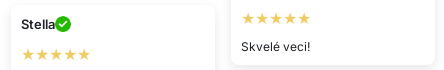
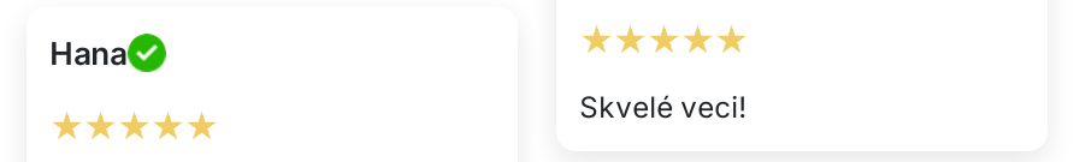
[21,16,55,32] Stella -> [50,33,127,71] Hana

